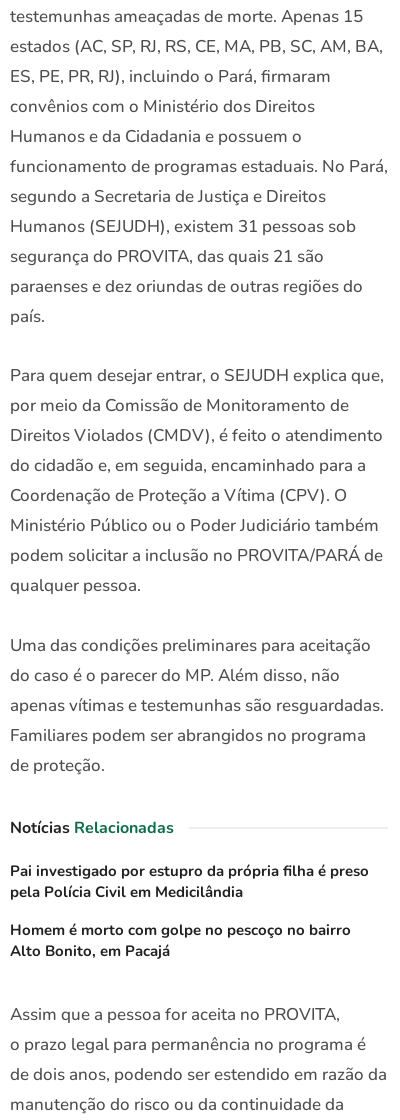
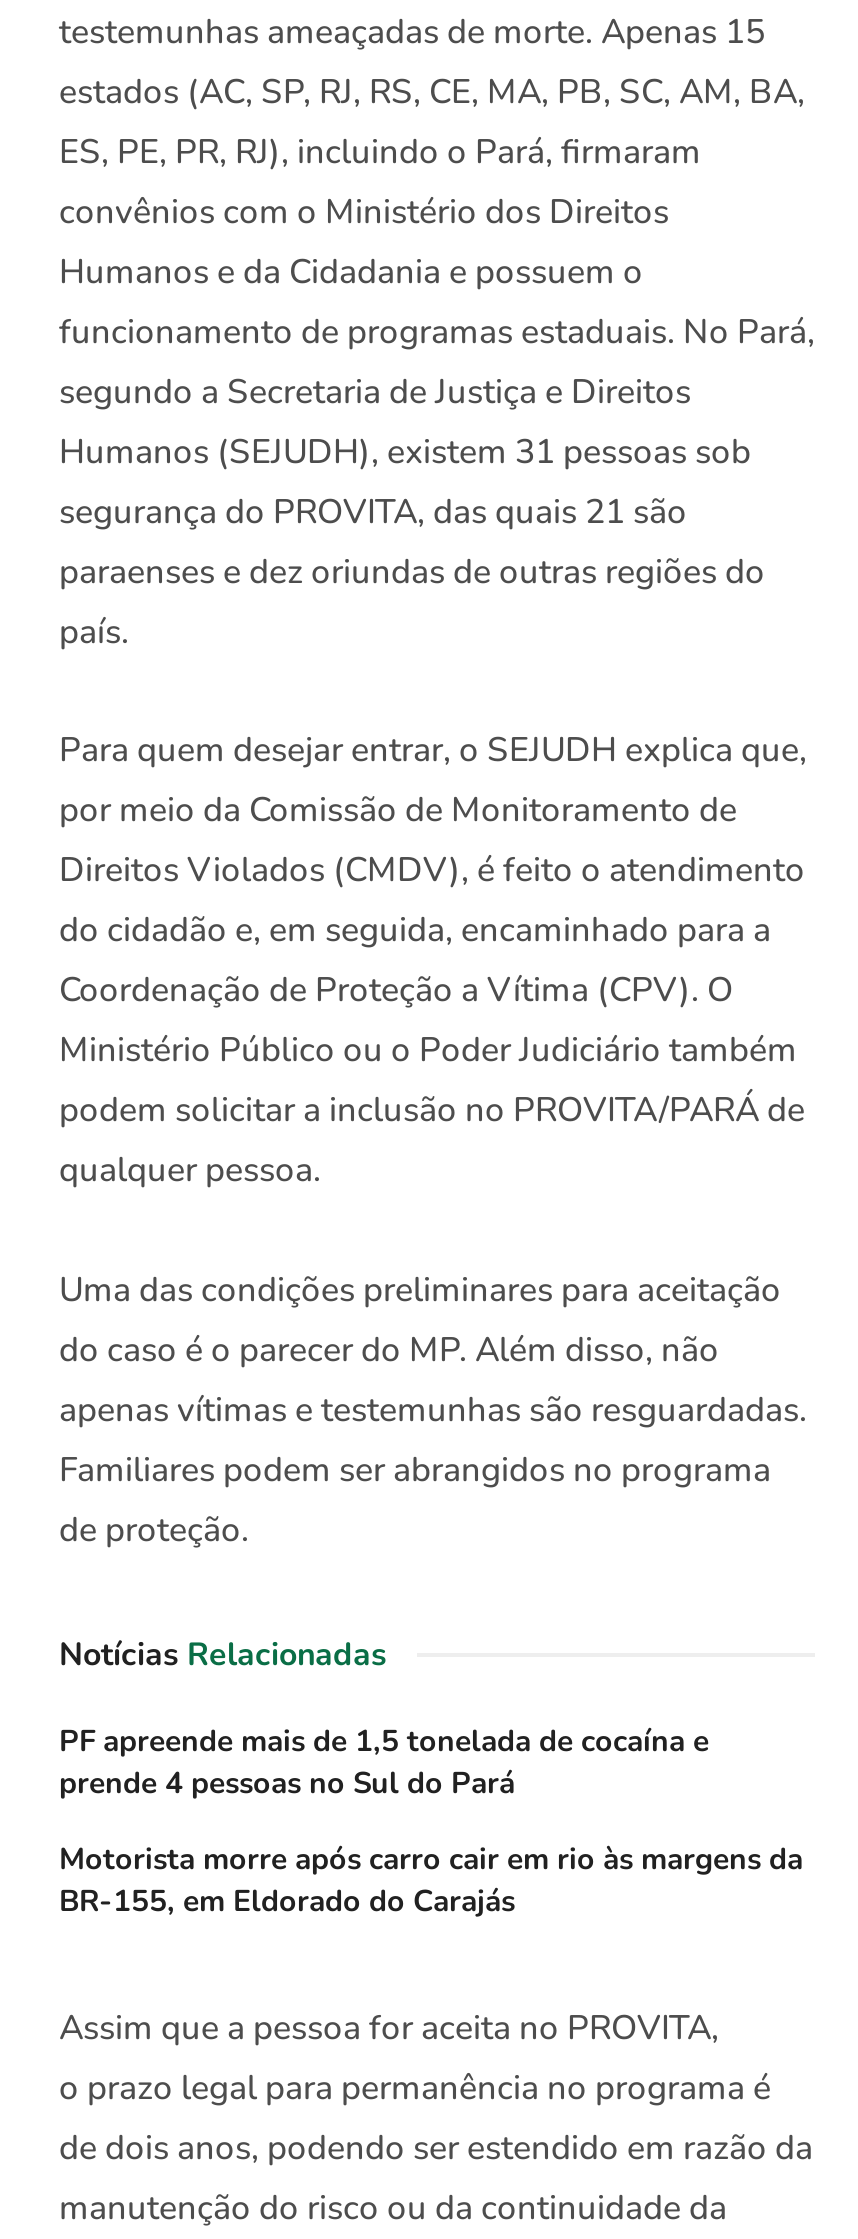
[10,861,369,902] Pai investigado por estupro da própria filha é preso | pela Polícia Civil em Medicilândia -> [59,1721,709,1803] PF apreende mais de 1,5 tonelada de cocaína e | prende 4 pessoas no Sul do Pará
[10,920,351,961] Homem é morto com golpe no pescoço no bairro | Alto Bonito, em Pacajá -> [59,1839,803,1921] Motorista morre após carro cair em rio às margens da | BR-155, em Eldorado do Carajás

